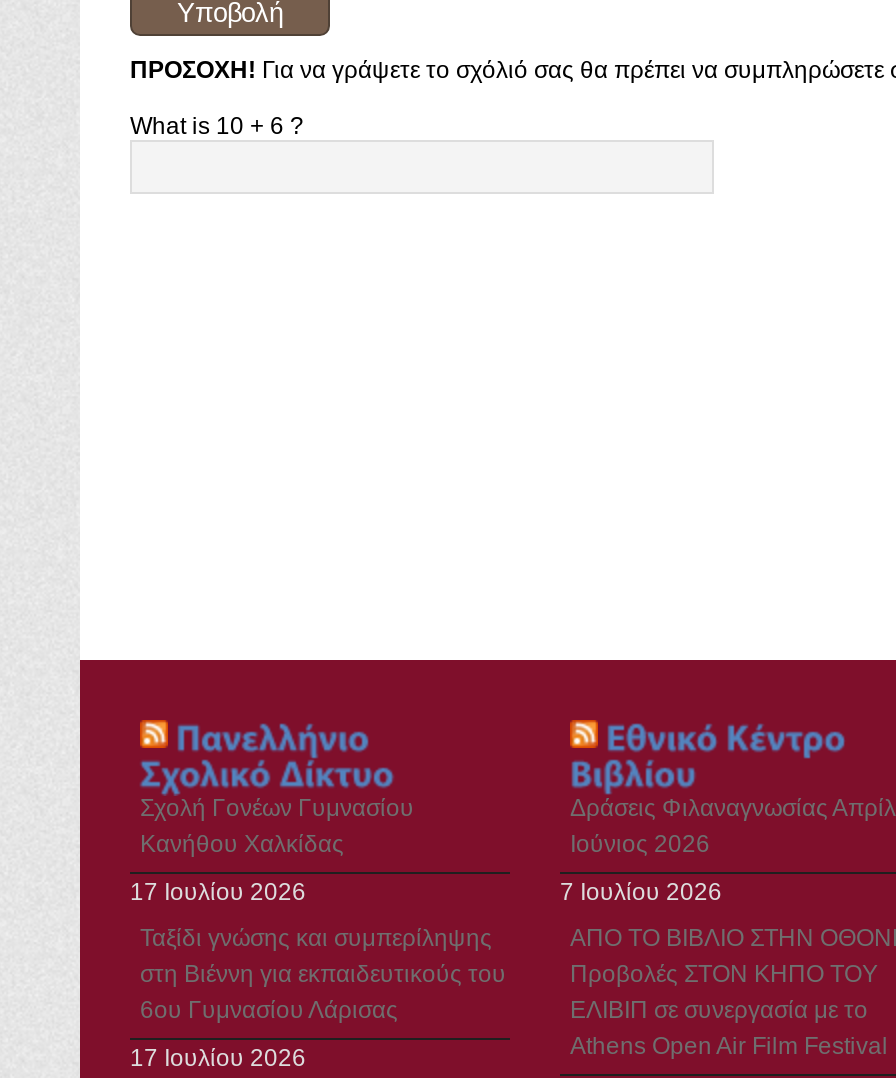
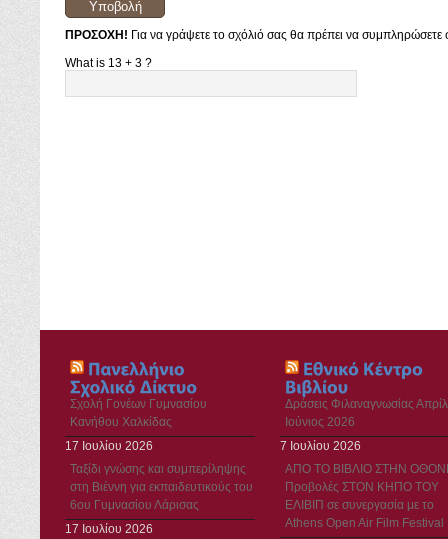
[130,112,304,140] What is 10 + 6 ? -> [65,56,152,70] What is 13 + 3 ?

